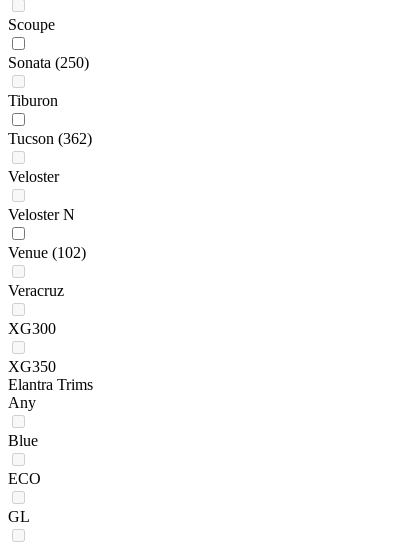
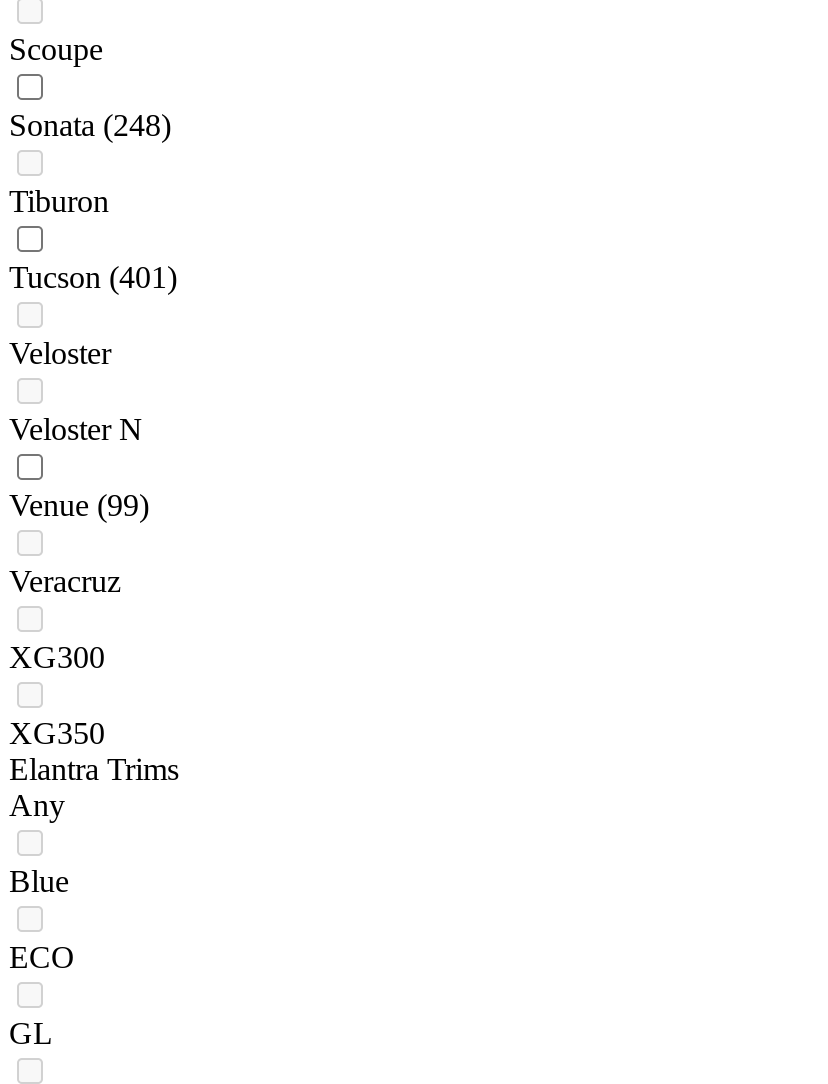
[8,54,89,71] Sonata (250) -> [9,109,171,143] Sonata (248)
[8,130,92,147] Tucson (362) -> [9,261,177,295] Tucson (401)
[8,244,86,261] Venue (102) -> [9,489,149,523] Venue (99)

